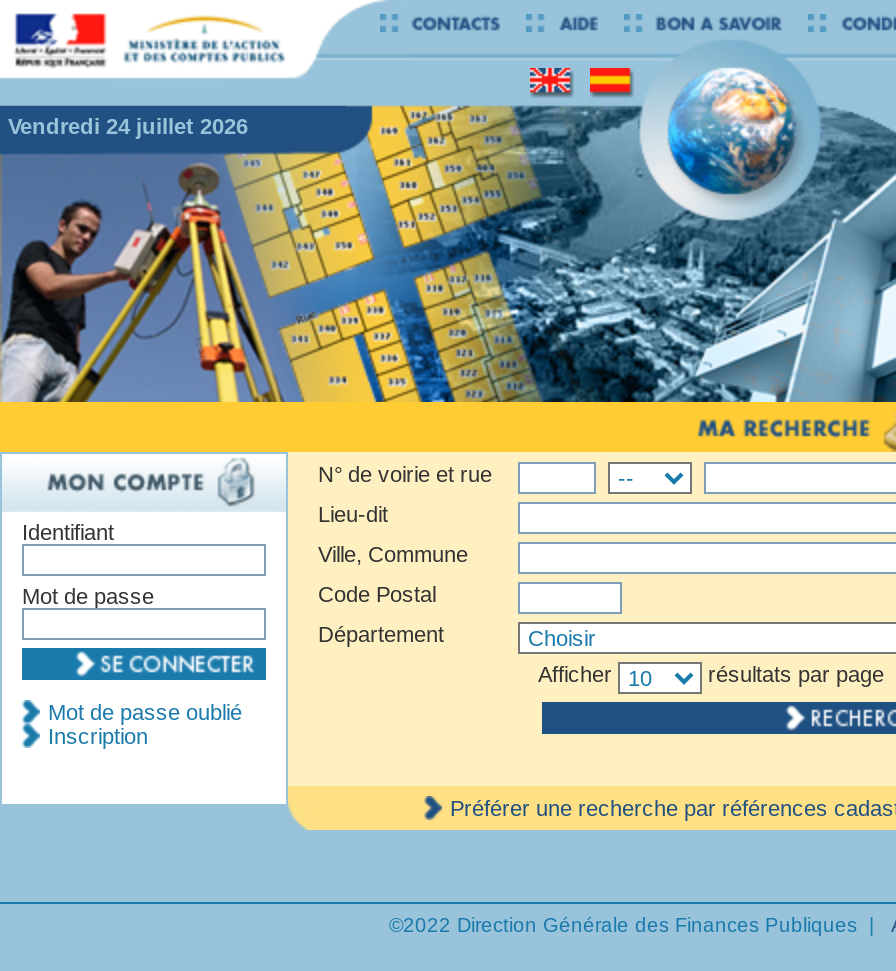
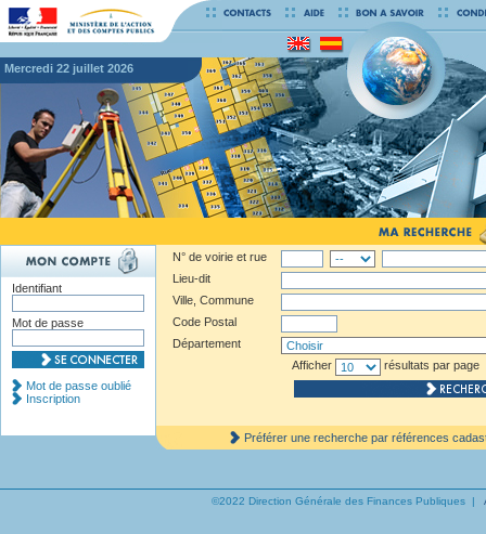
[20,114,248,138] vendredi 24 juillet 2026 -> [14,62,133,75] mercredi 22 juillet 2026

